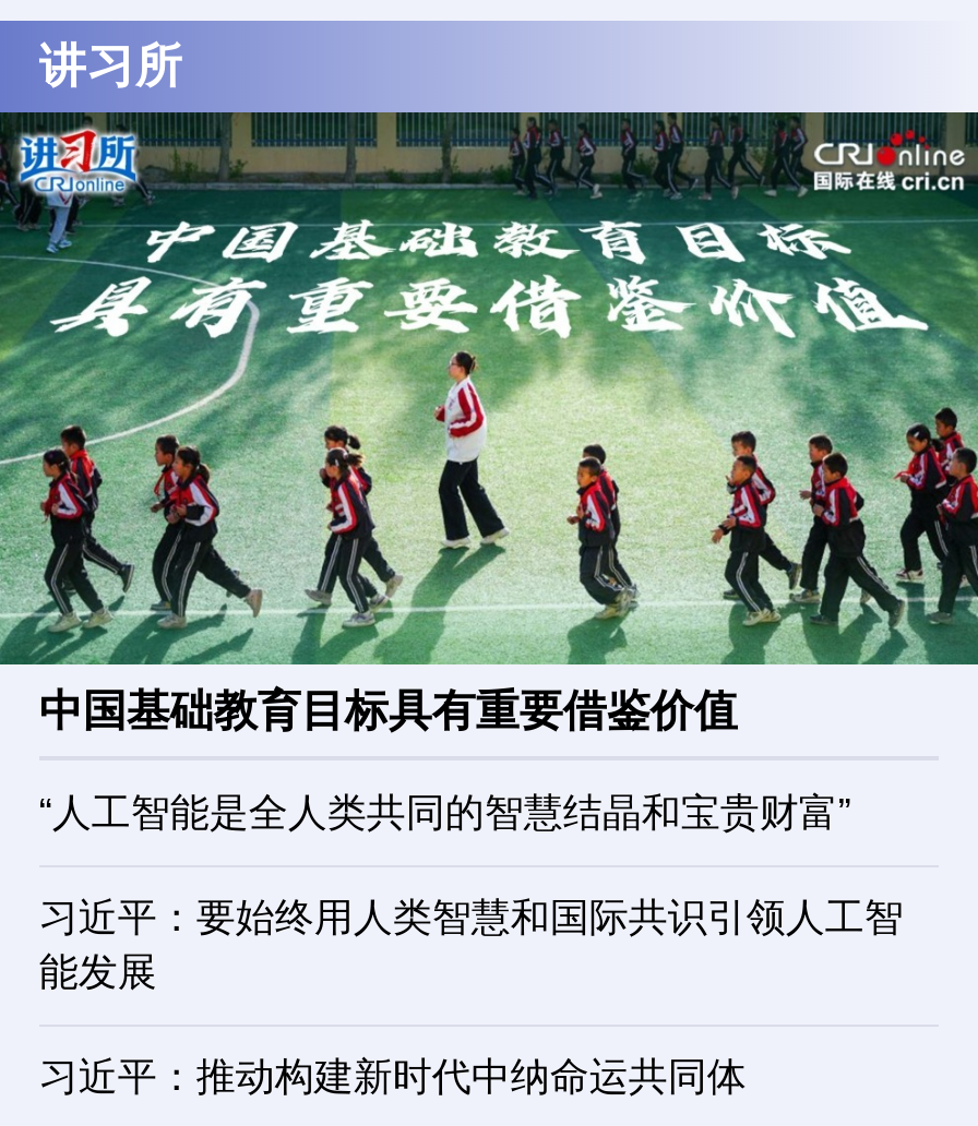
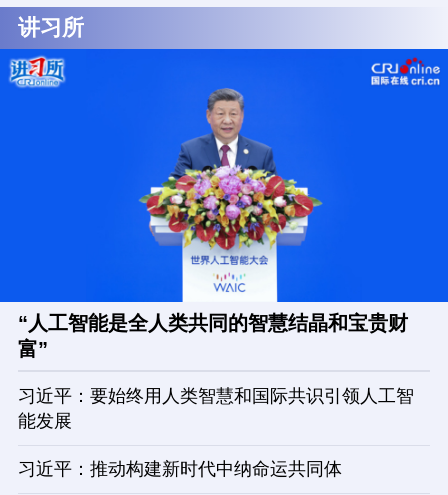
[7,110,971,834] [image] | 中国基础教育目标具有重要借鉴价值 | “人工智能是全人类共同的智慧结晶和宝贵财富” -> [3,48,445,360] [image] | “人工智能是全人类共同的智慧结晶和宝贵财 | 富”

